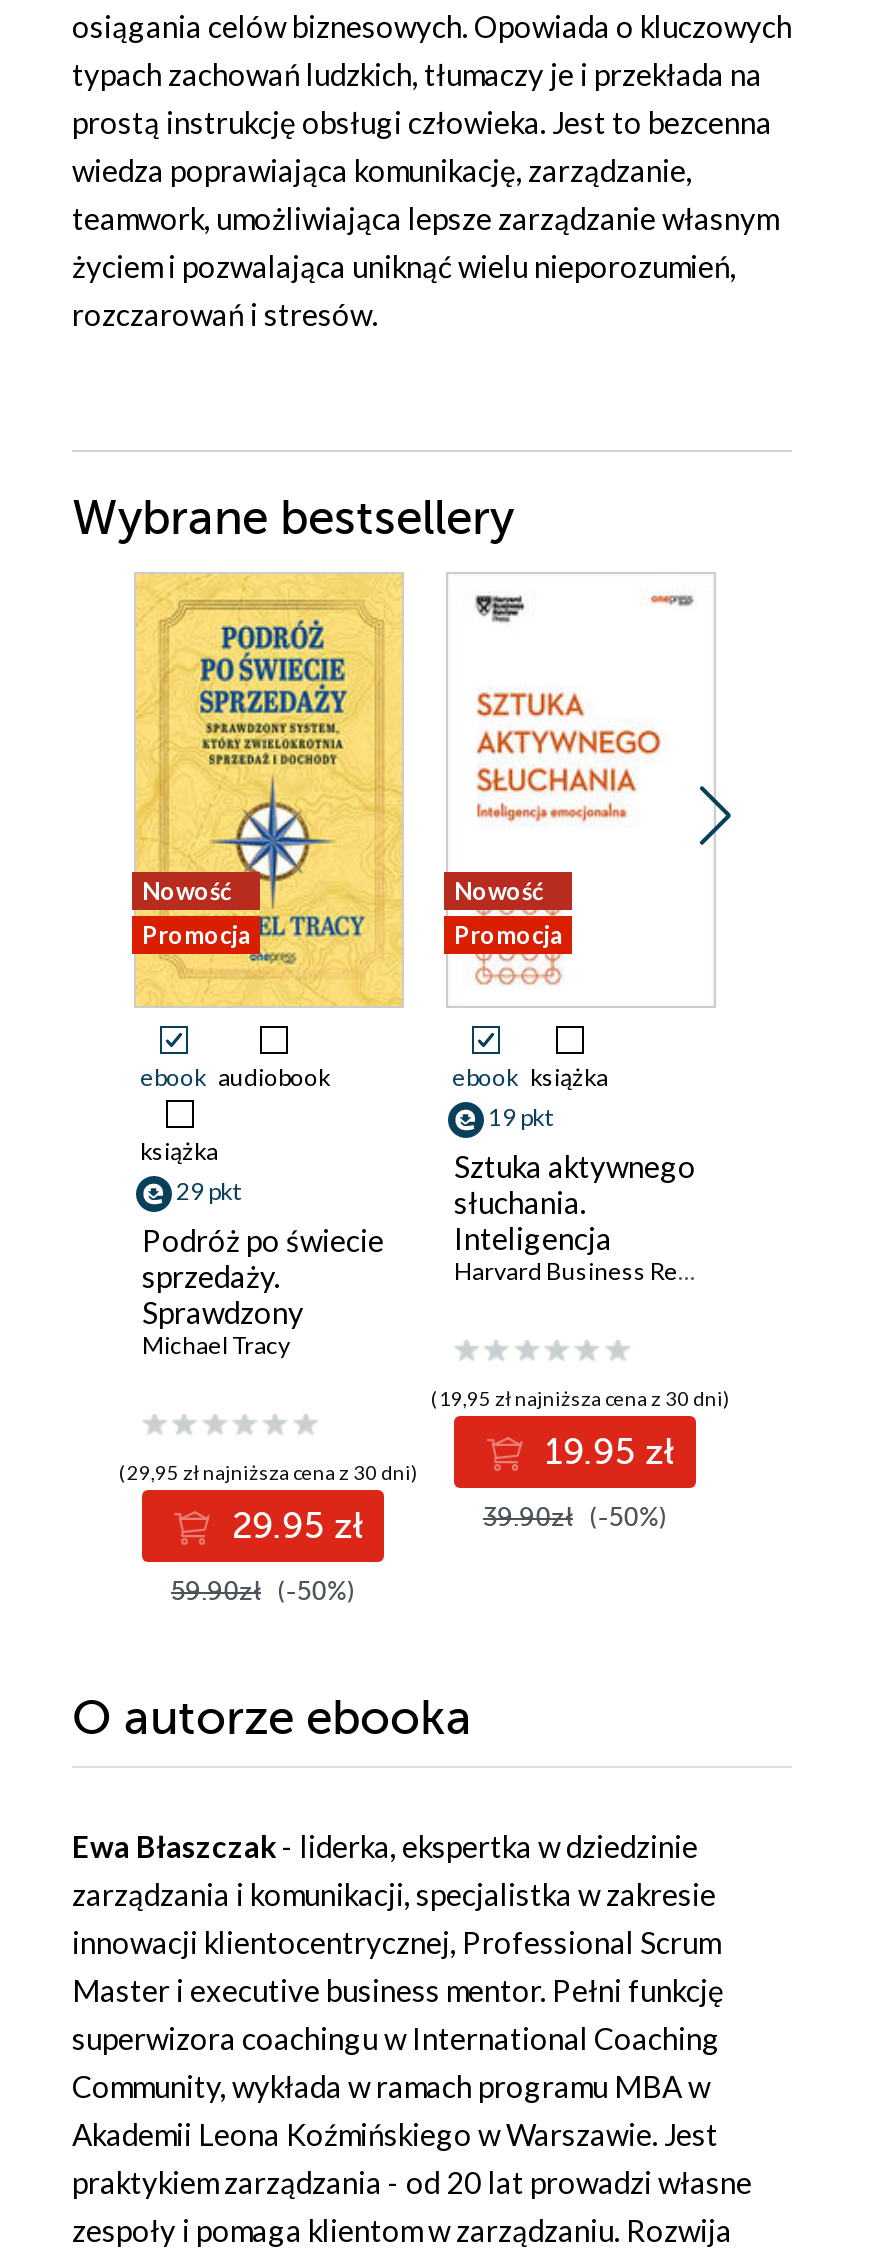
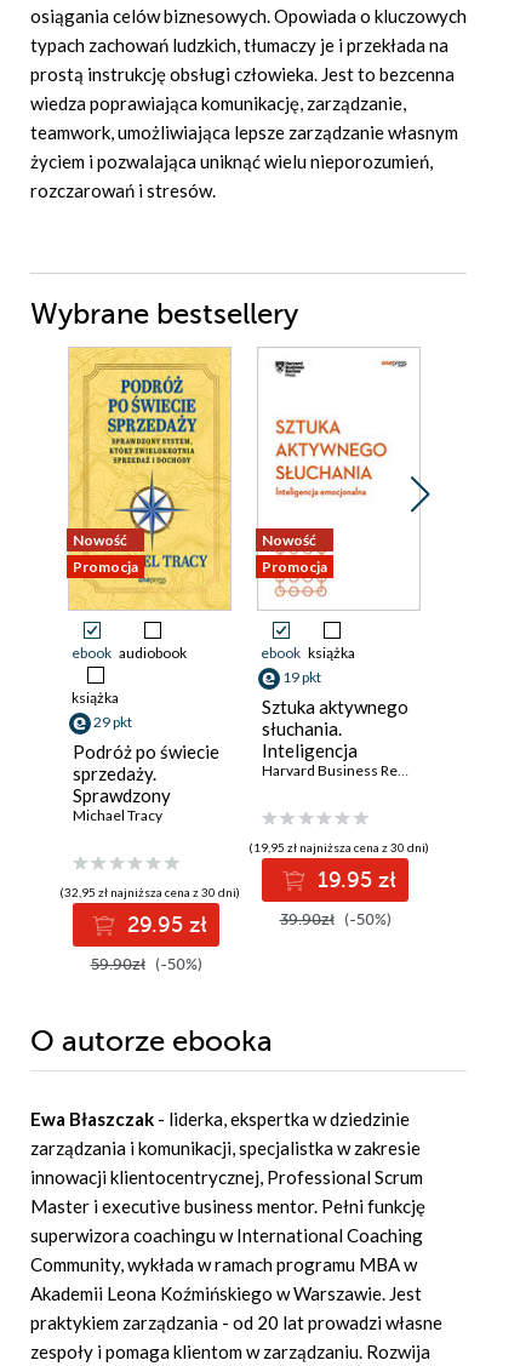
[119,1459,417,1483] (29,95 zł najniższa cena z 30 dni) -> [59,884,239,899] (32,95 zł najniższa cena z 30 dni)

